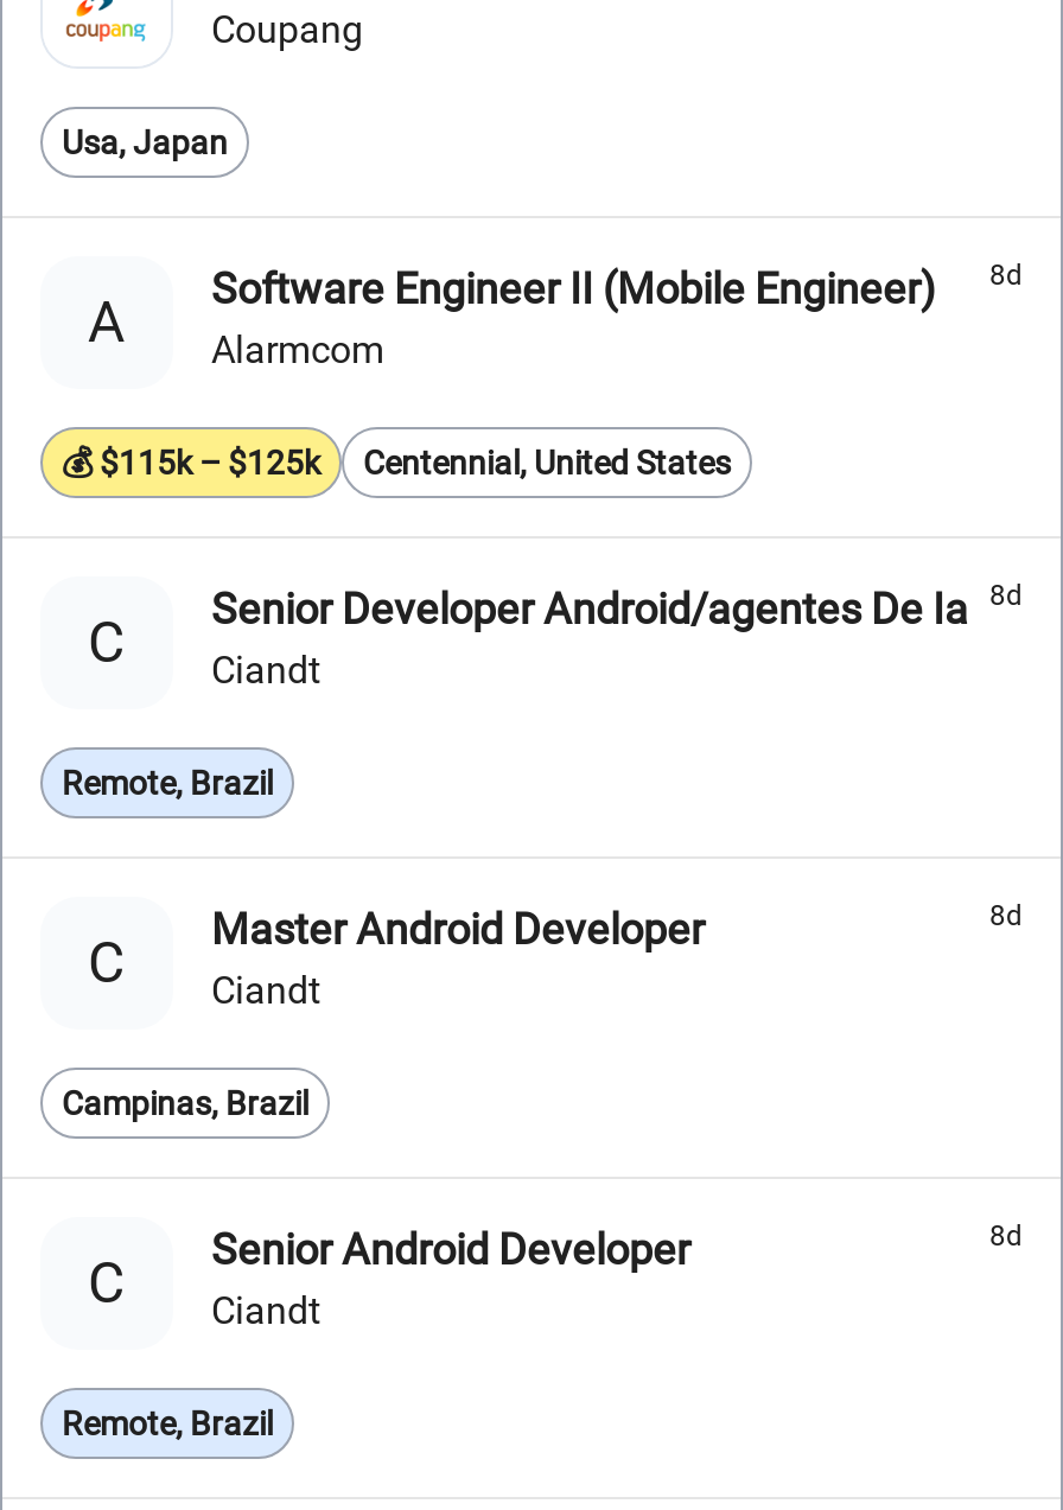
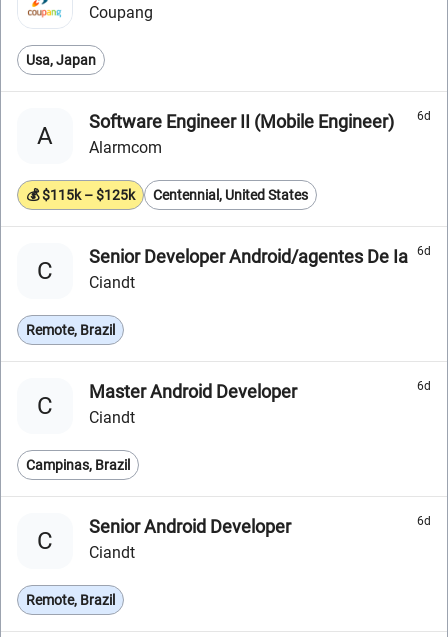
[211,259,1023,313] Software Engineer II (Mobile Engineer) 8d -> [89,109,431,132] Software Engineer II (Mobile Engineer) 6d
[211,579,1023,633] Senior Developer Android/agentes De Ia 8d -> [89,244,431,267] Senior Developer Android/agentes De Ia 6d
[989,899,1023,932] 8d -> [417,379,431,393] 6d
[989,1219,1023,1253] 8d -> [417,514,431,528] 6d

